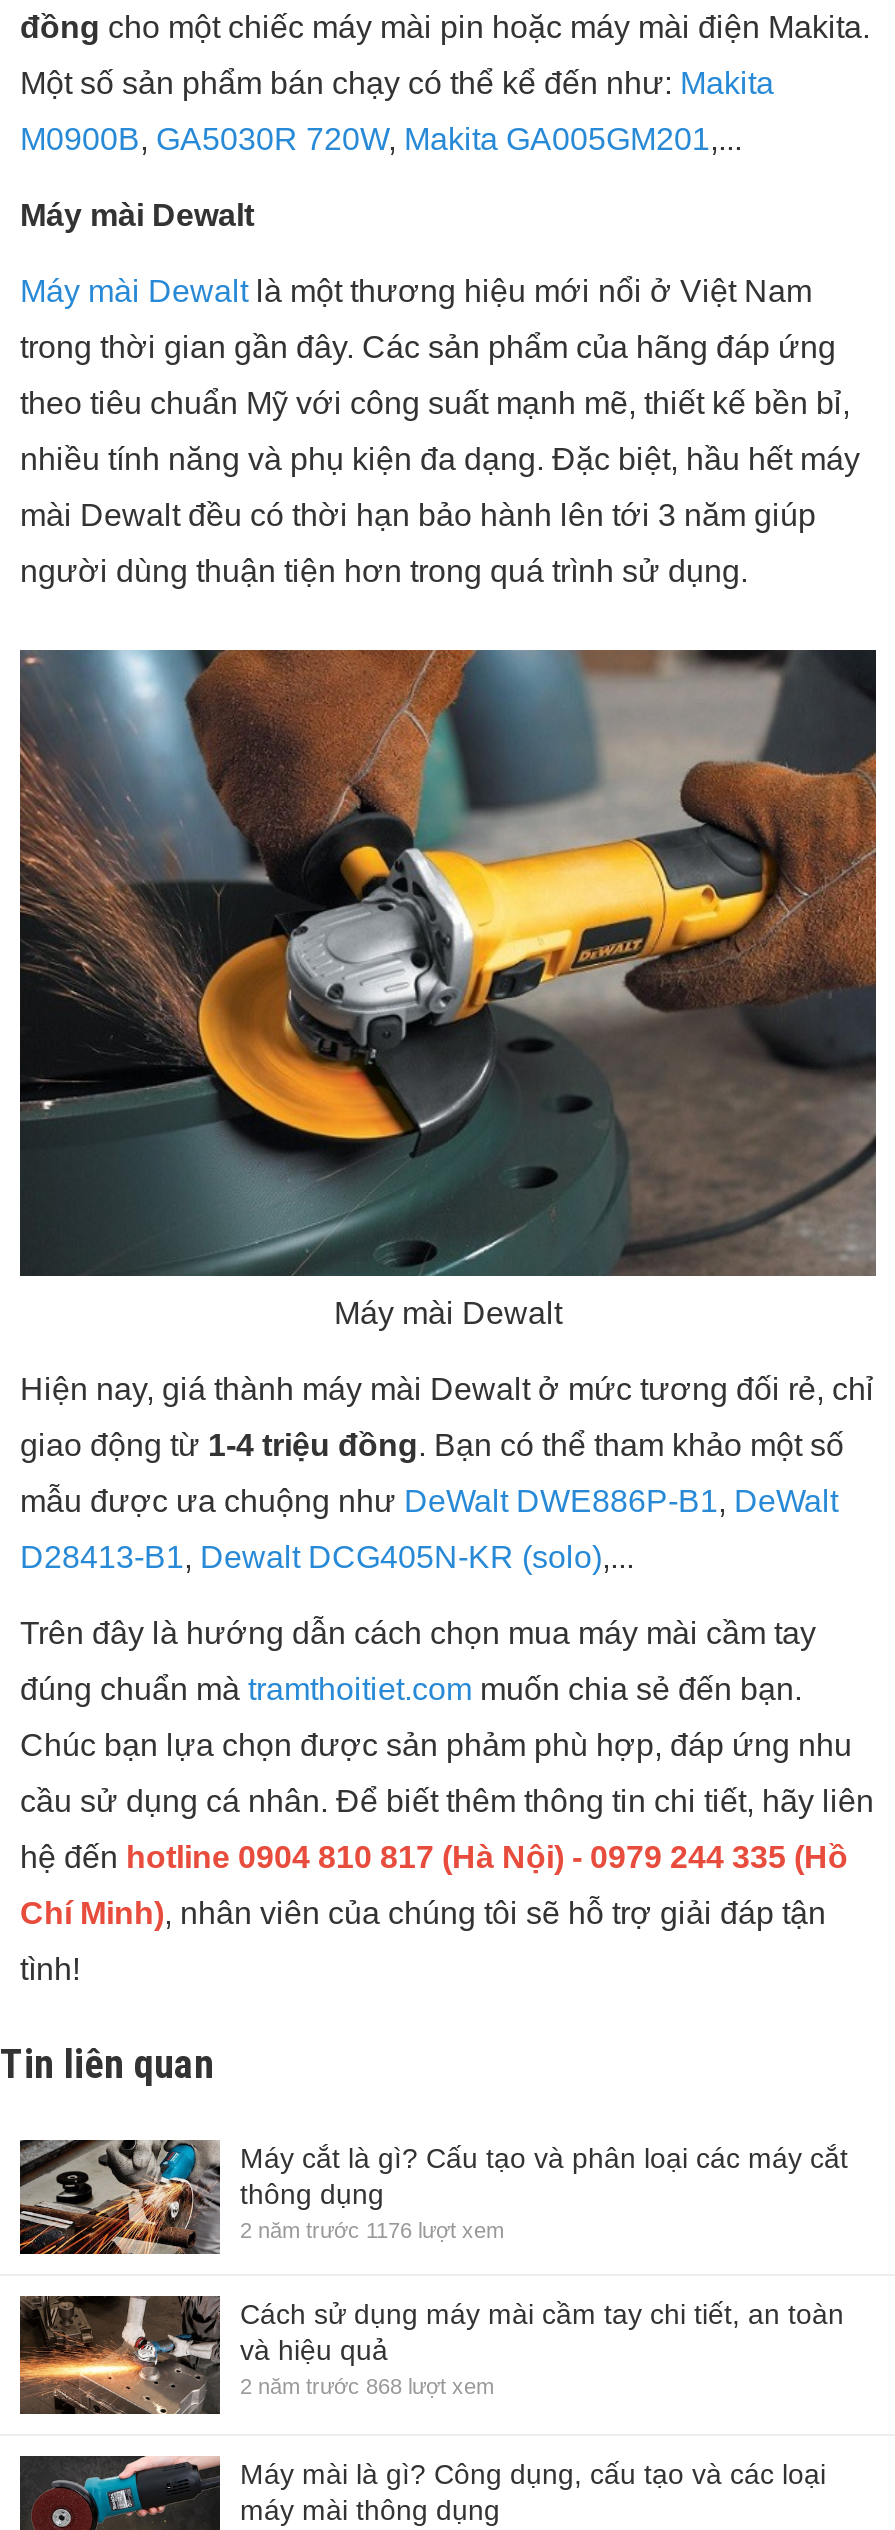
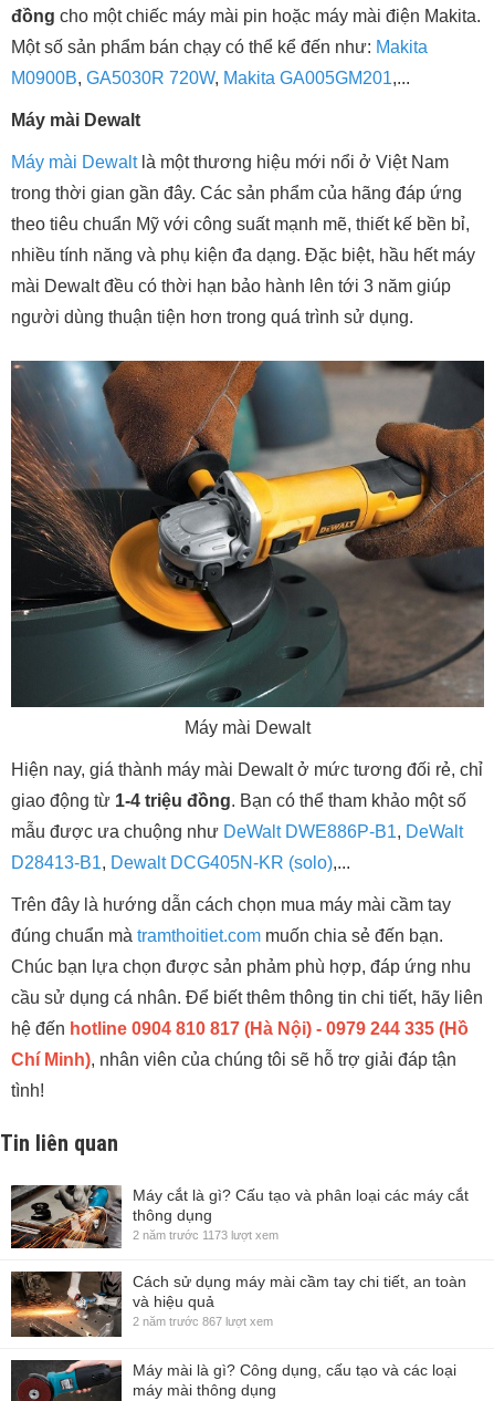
[240,2218,504,2242] 2 năm trước 1176 lượt xem -> [133,1229,278,1242] 2 năm trước 1173 lượt xem
[240,2373,494,2397] 2 năm trước 868 lượt xem -> [133,1314,273,1327] 2 năm trước 867 lượt xem

